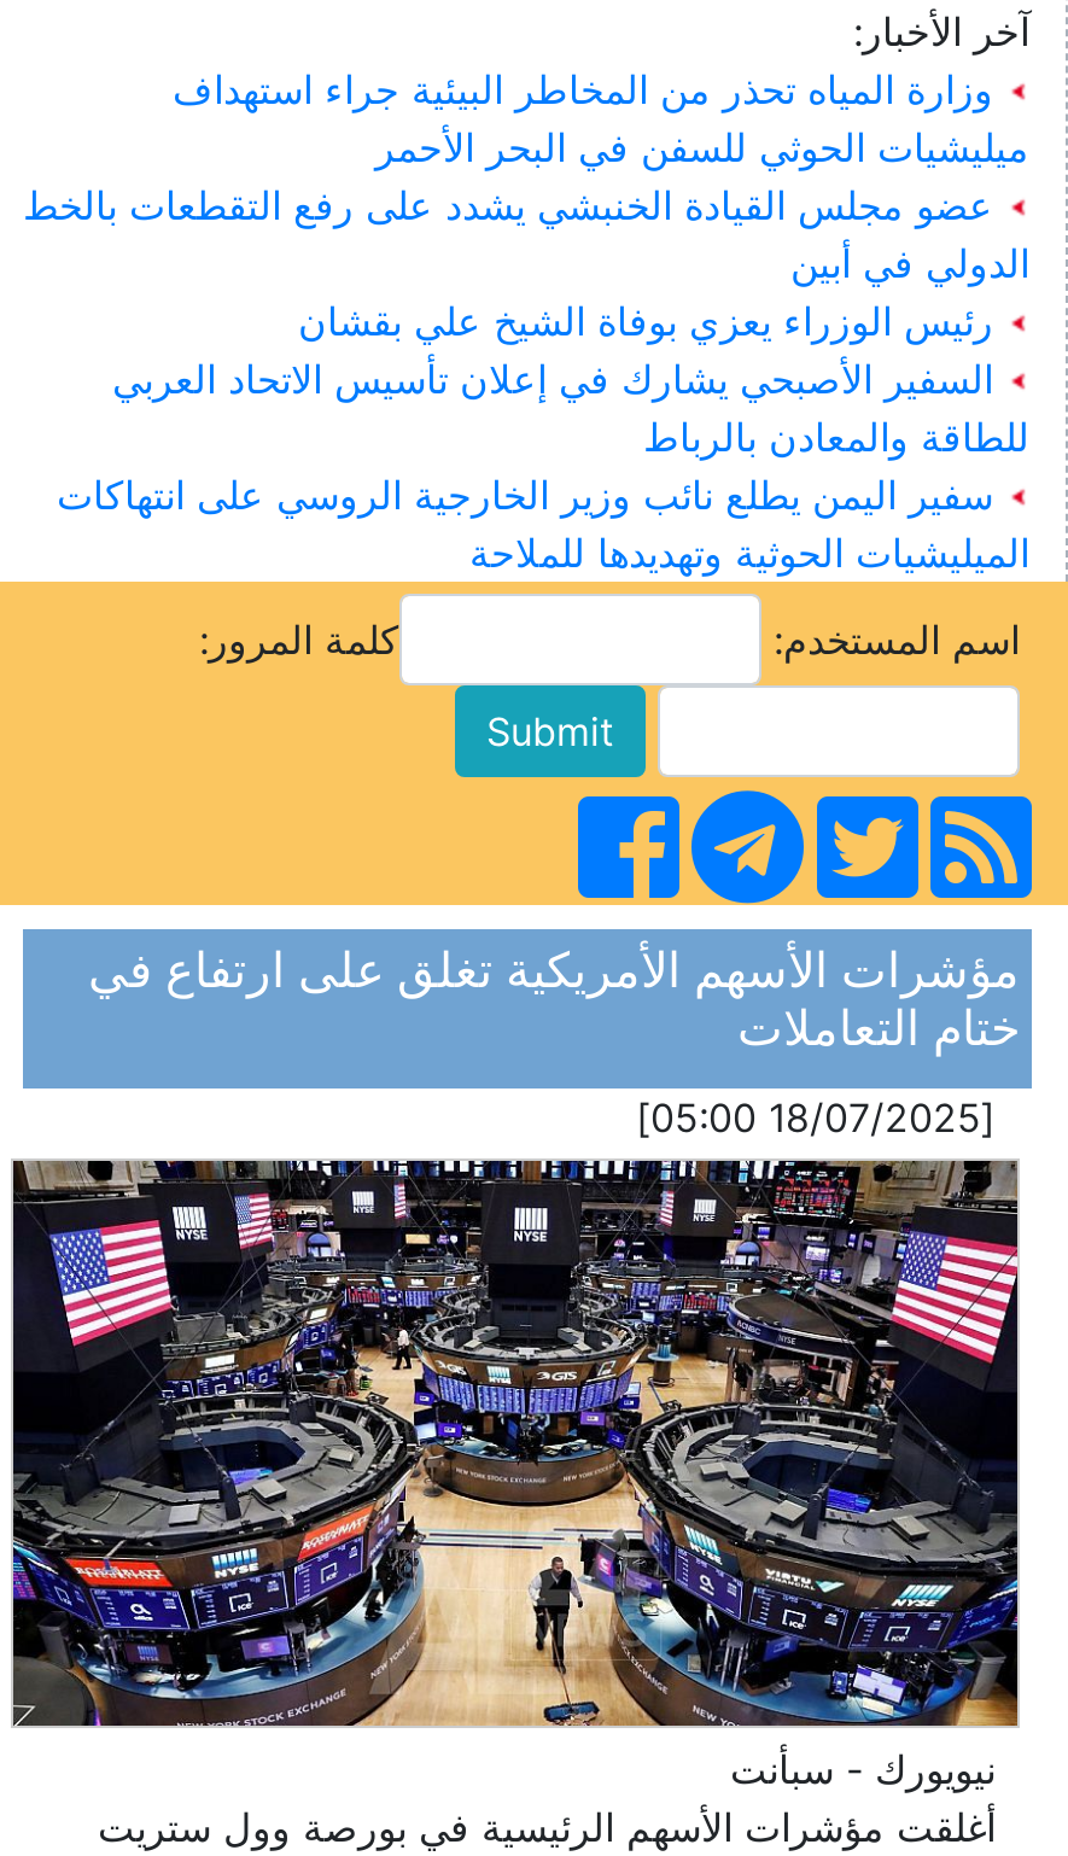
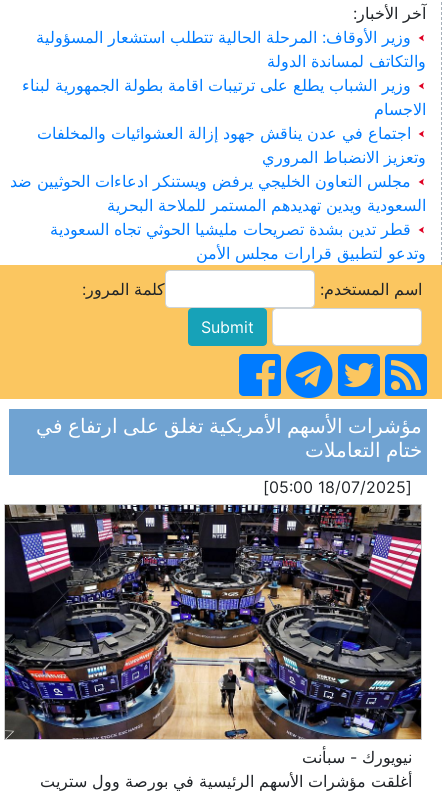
[23,64,1029,576] وزارة المياه تحذر من المخاطر البيئية جراء استهداف | ميليشيات الحوثي للسفن في البحر الأحمر | عضو مجلس القيادة الخنبشي يشدد على رفع التقطعات بالخط | الدولي في أبين | رئيس الوزراء يعزي بوفاة الشيخ علي بقشان | السفير الأصبحي يشارك في إعلان تأسيس الاتحاد العربي | للطاقة والمعادن بالرباط | سفير اليمن يطلع نائب وزير الخارجية الروسي على انتهاكات | الميليشيات الحوثية وتهديدها للملاحة -> [10,27,426,263] وزير الأوقاف: المرحلة الحالية تتطلب استشعار المسؤولية | والتكاتف لمساندة الدولة | وزير الشباب يطلع على ترتيبات اقامة بطولة الجمهورية لبناء | الاجسام | اجتماع في عدن يناقش جهود إزالة العشوائيات والمخلفات | وتعزيز الانضباط المروري | مجلس التعاون الخليجي يرفض ويستنكر ادعاءات الحوثيين ضد | السعودية ويدين تهديدهم المستمر للملاحة البحرية | قطر تدين بشدة تصريحات مليشيا الحوثي تجاه السعودية | وتدعو لتطبيق قرارات مجلس الأمن

